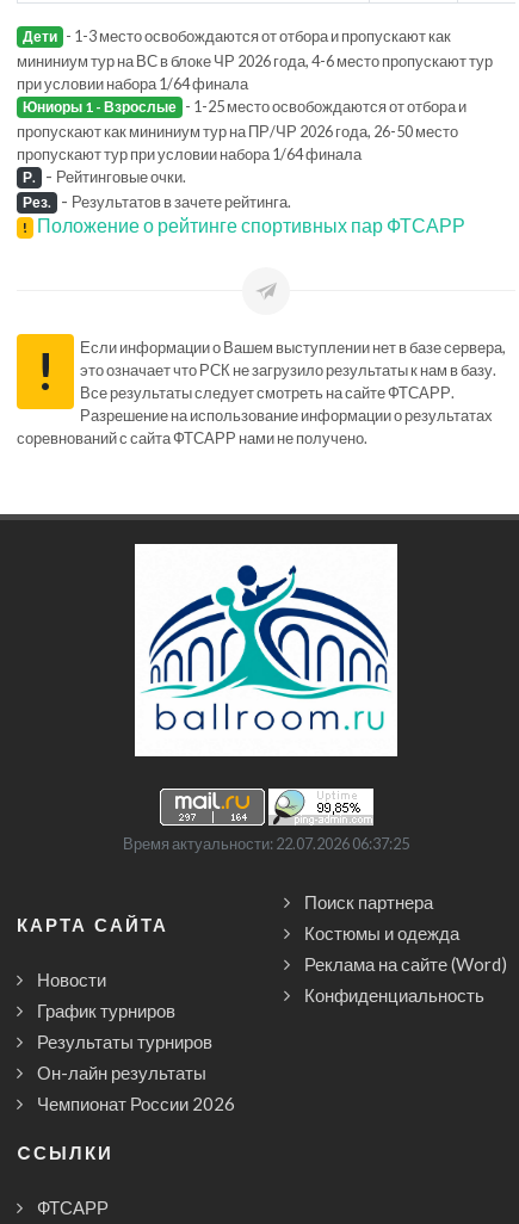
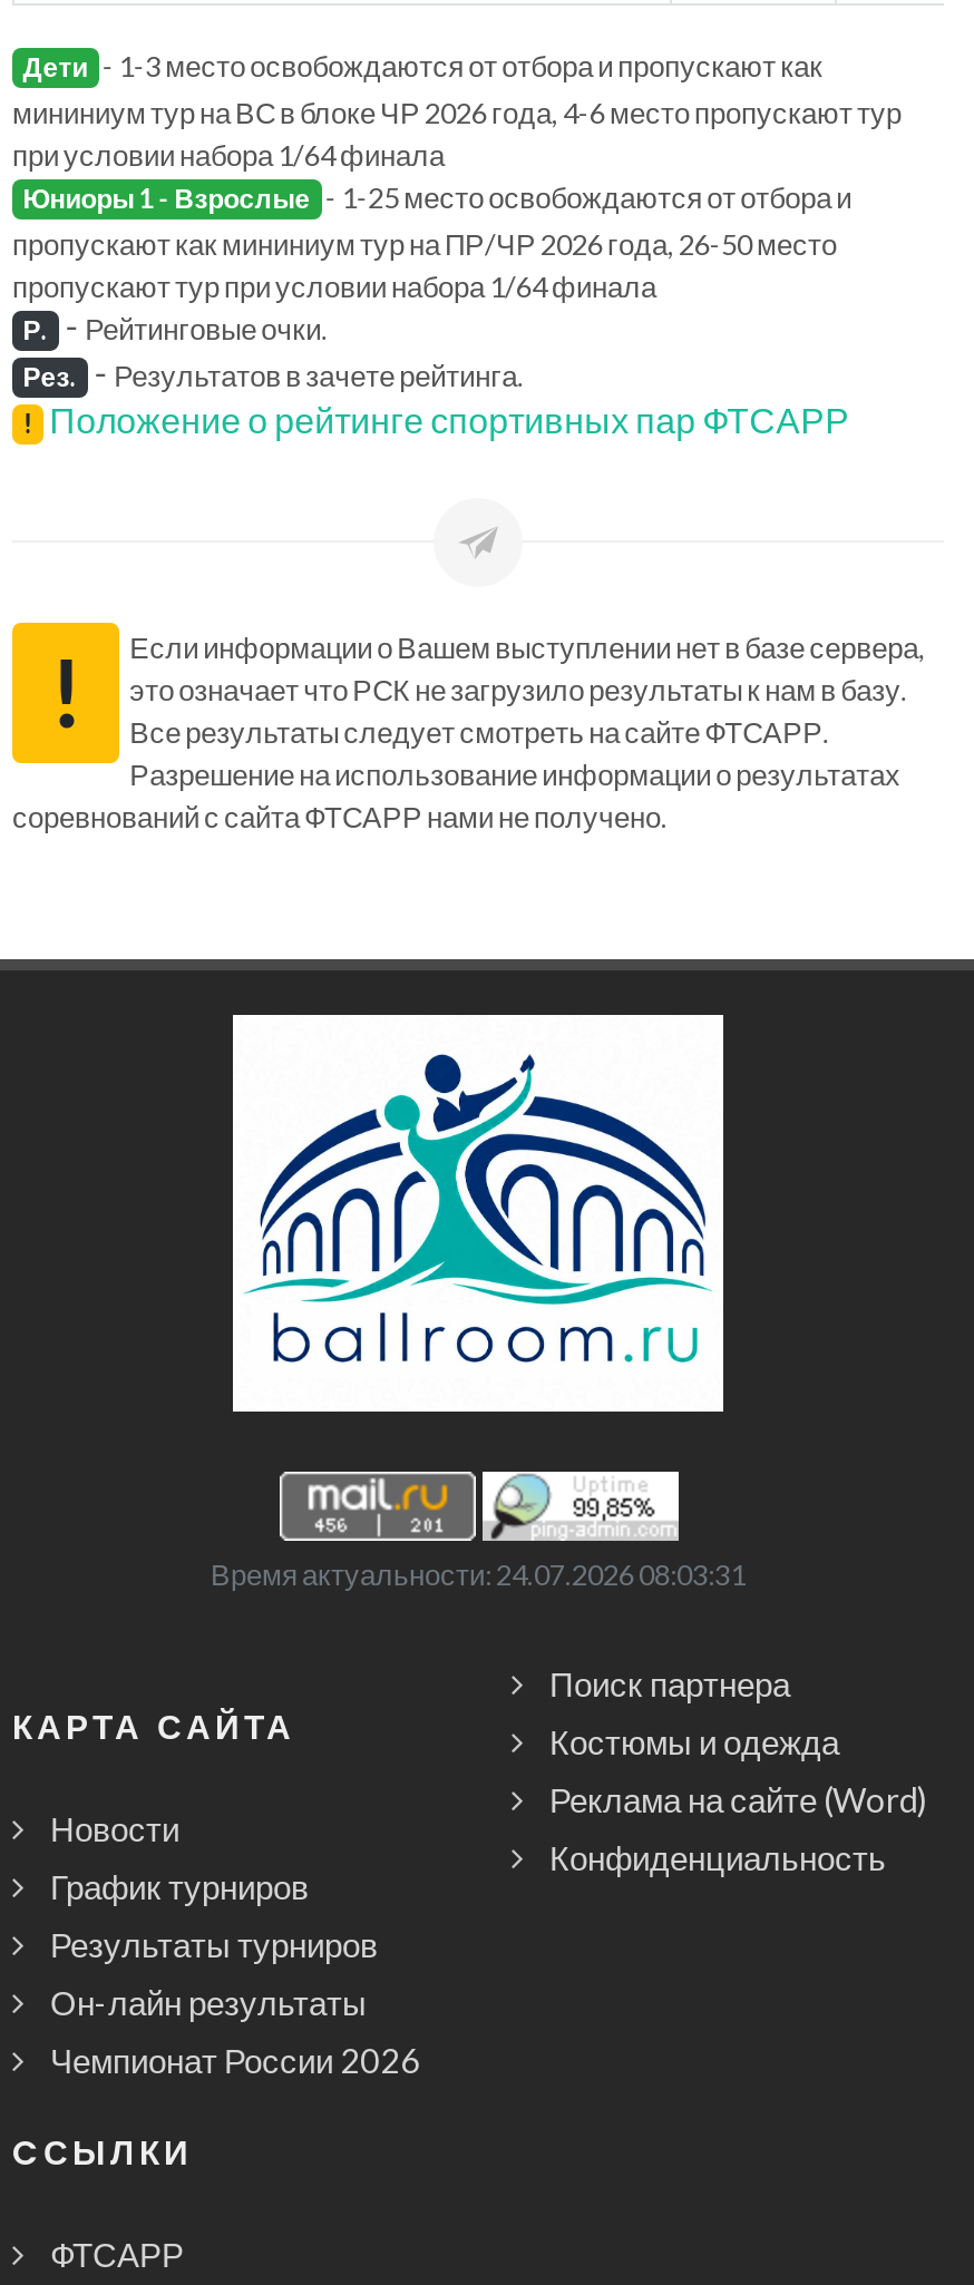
[123,834,409,853] Время актуальности: 22.07.2026 06:37:25 -> [211,1557,746,1593] Время актуальности: 24.07.2026 08:03:31

